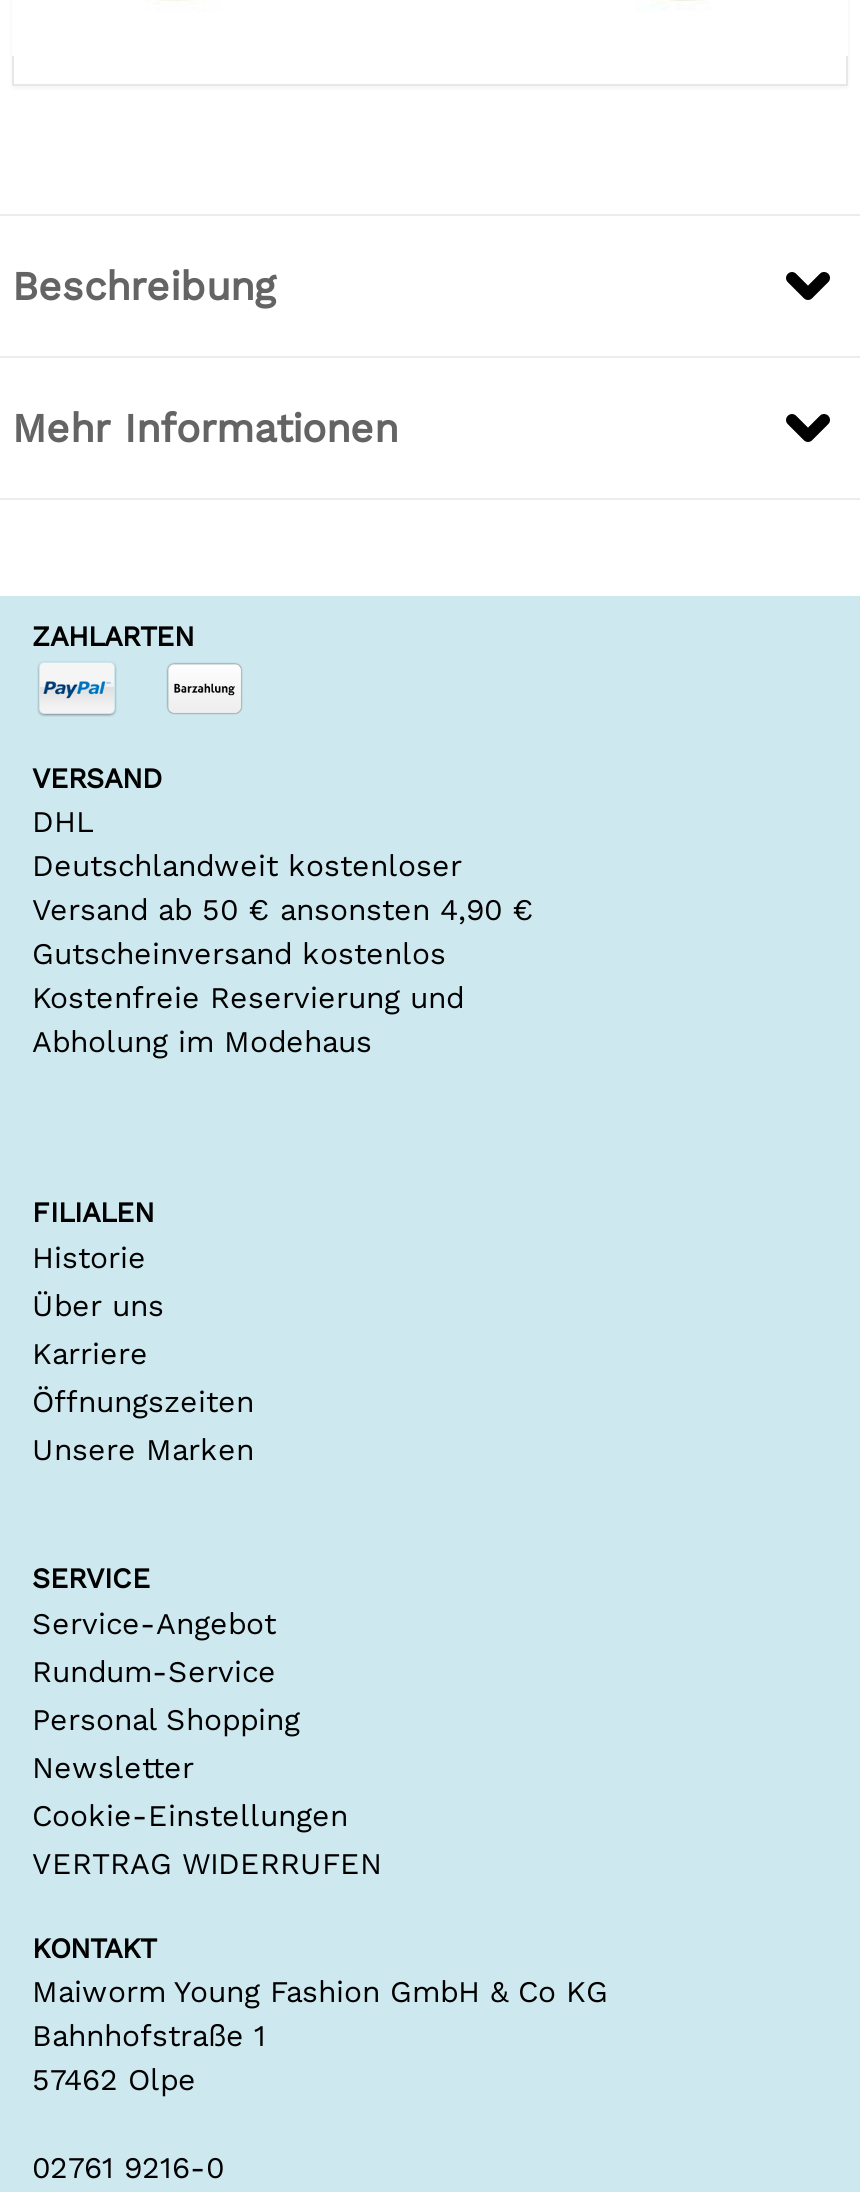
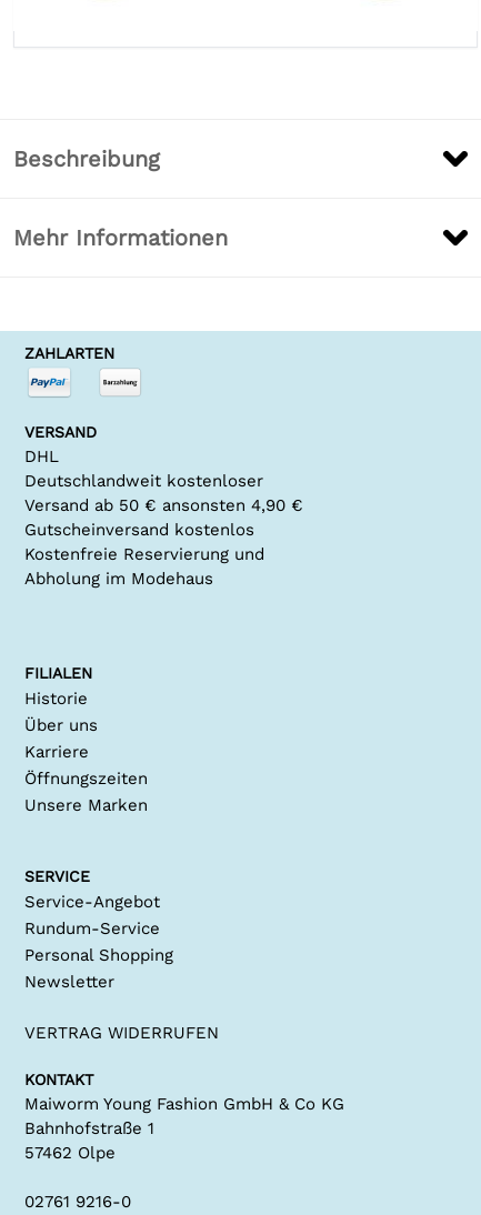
[32,1799,348,1835] Cookie-Einstellungen -> none

